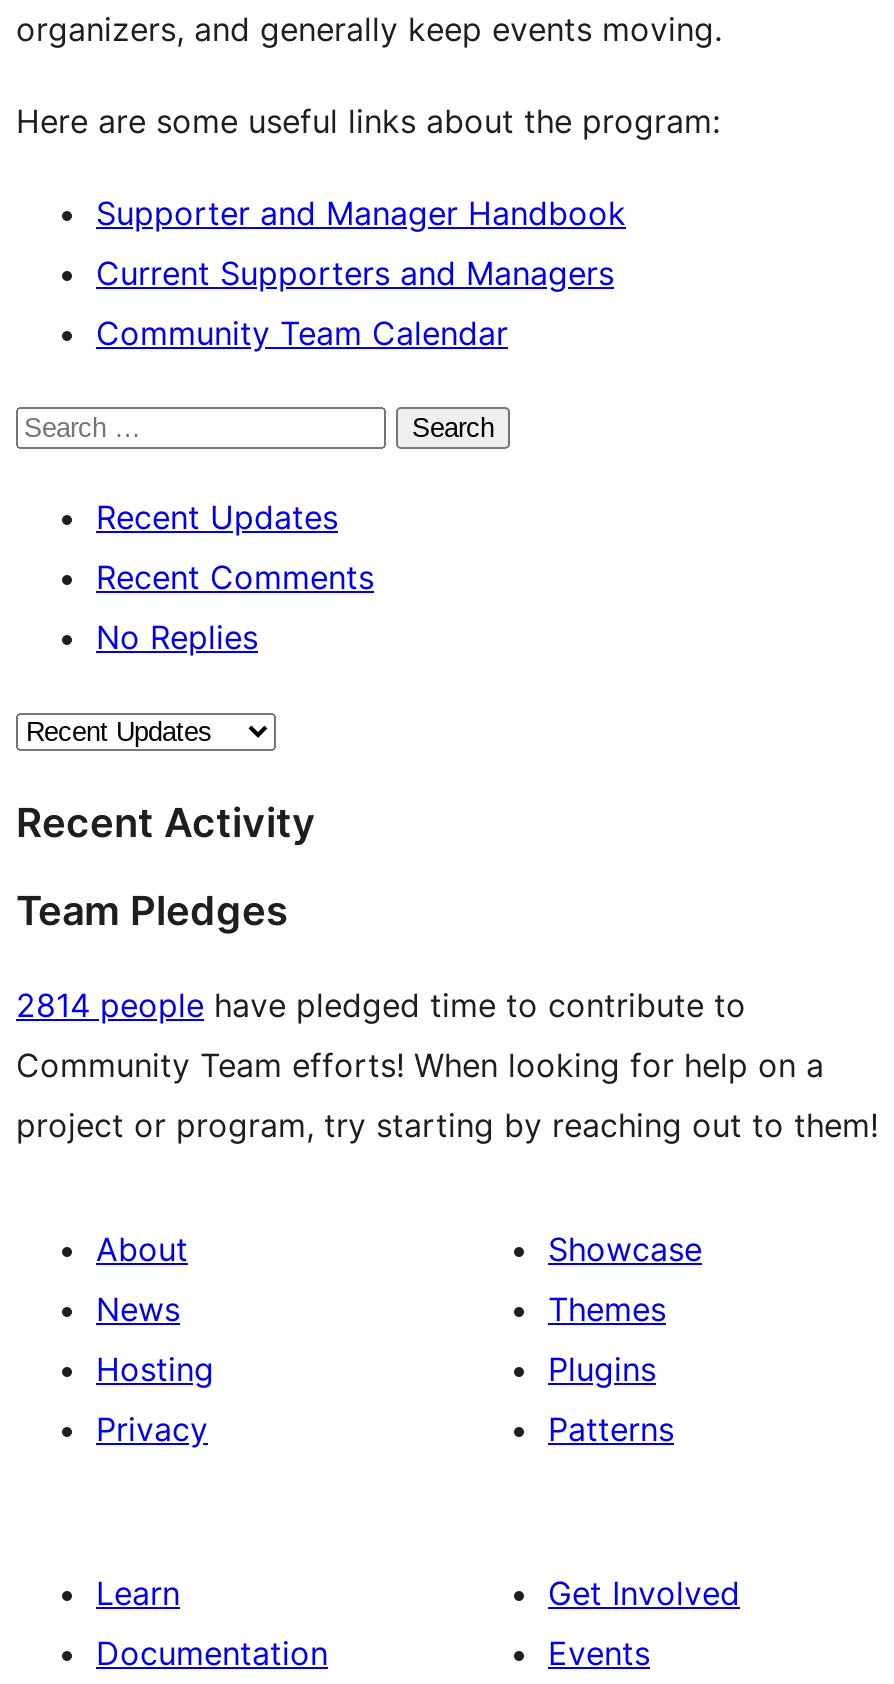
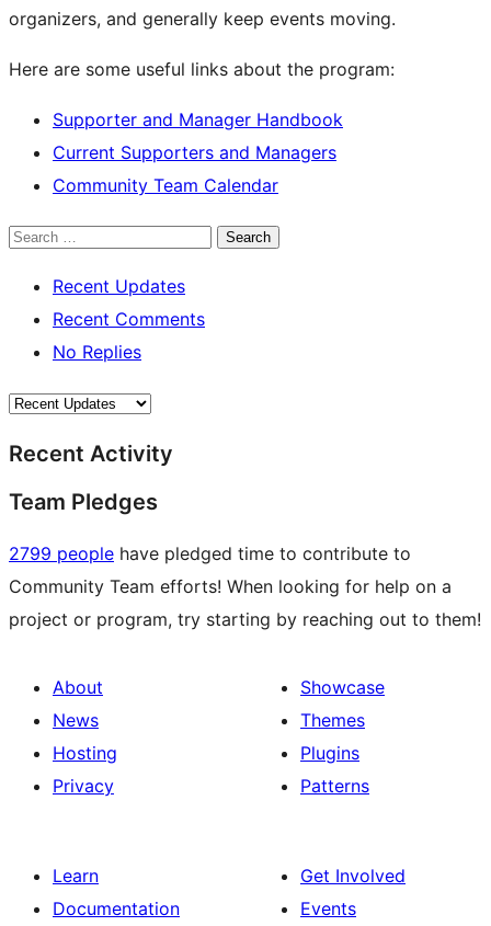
[16,985,746,1025] 2814 people have pledged time to contribute to -> [9,542,411,564] 2799 people have pledged time to contribute to

